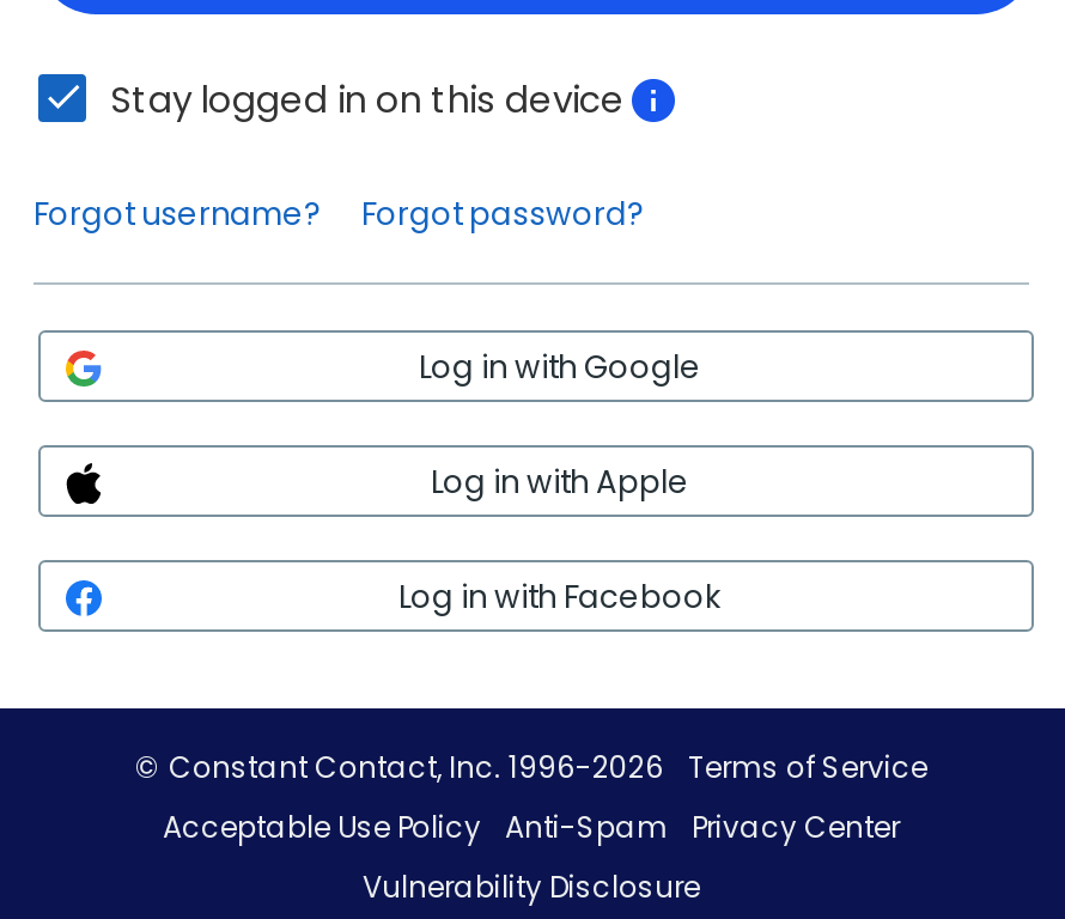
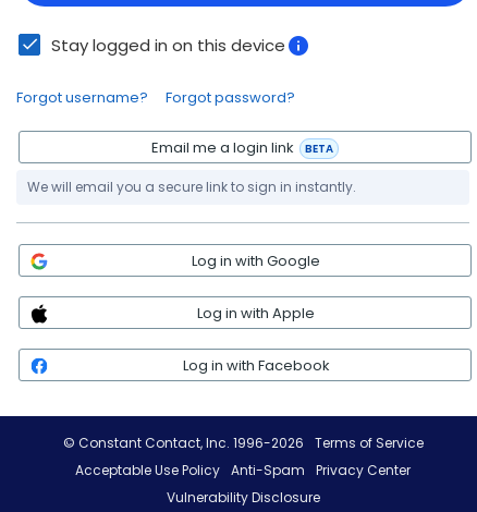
none -> [27,137,356,196] Email me a login link BETA | We will email you a secure link to sign in instantly.

